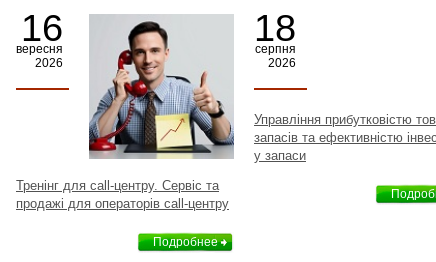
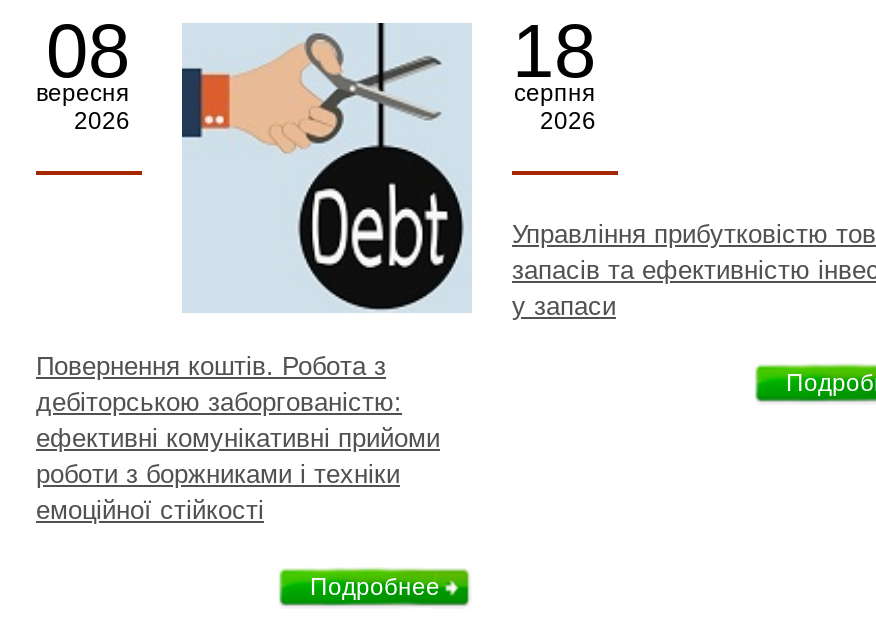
[16,7,63,56] вересня 16 -> [36,9,130,107] вересня 08
[16,15,234,211] [image] | Тренінг для call-центру. Сервіс та | продажі для операторів call-центру -> [36,21,470,525] [image] | Повернення коштів. Робота з | дебіторською заборгованістю: | ефективні комунікативні прийоми | роботи з боржниками і техніки | емоційної стійкості

